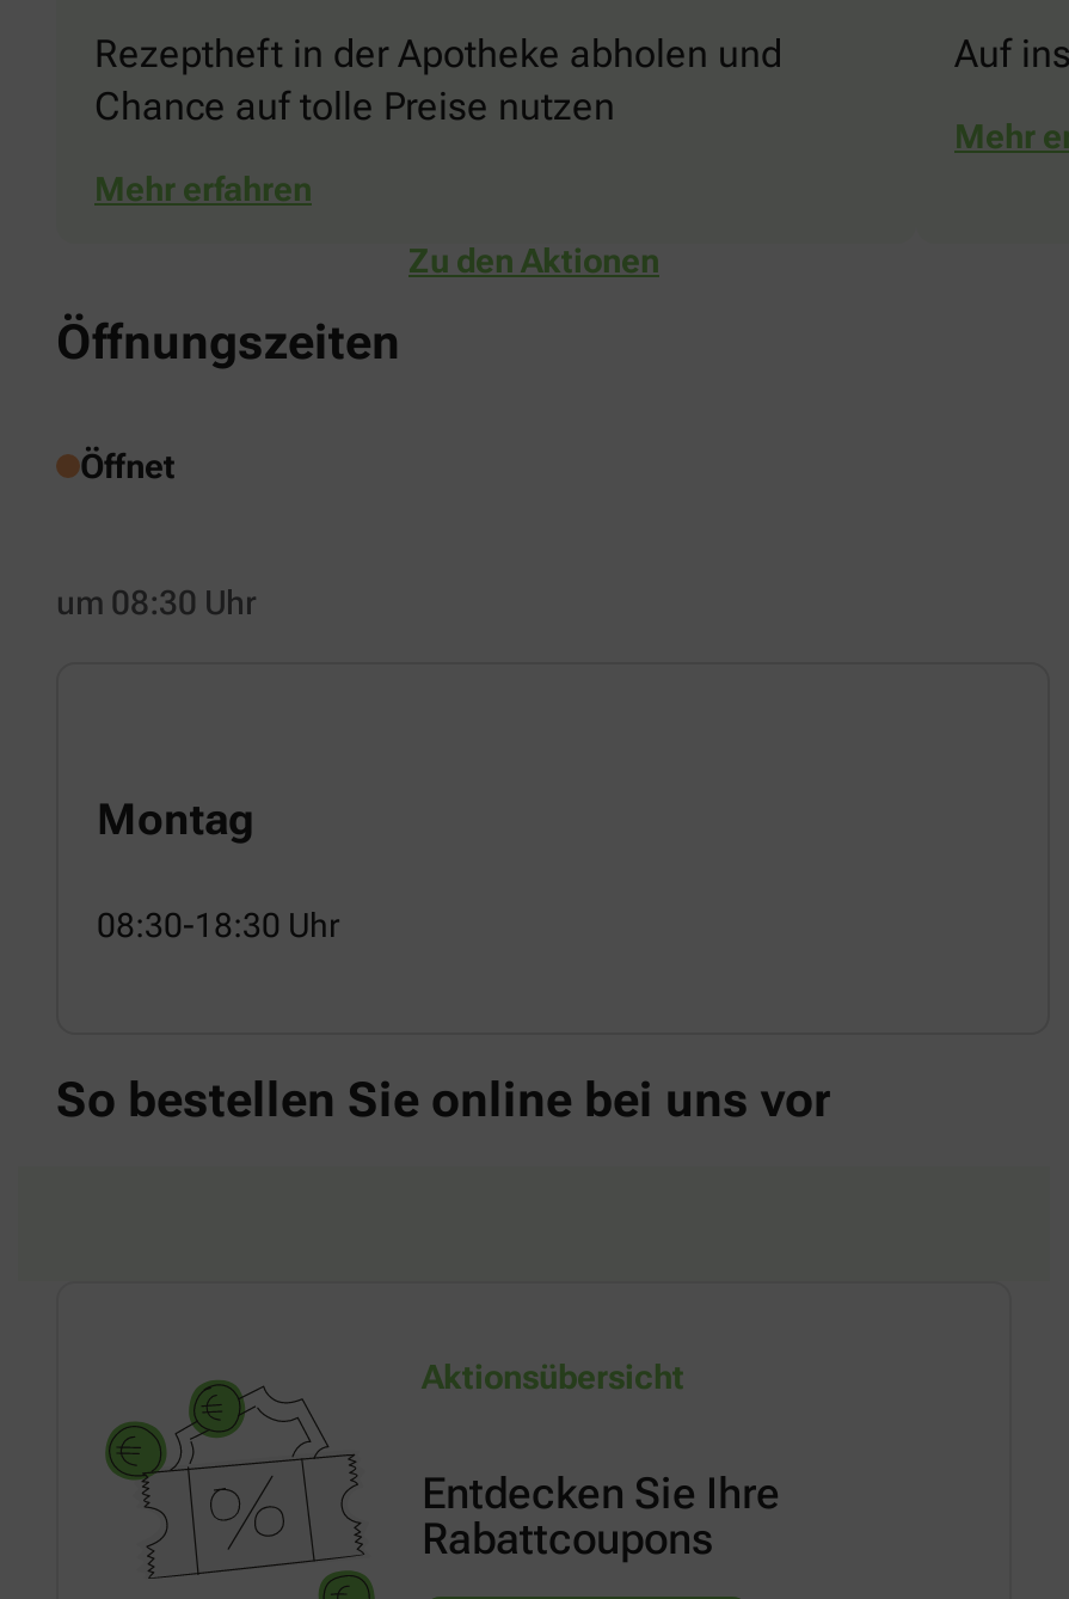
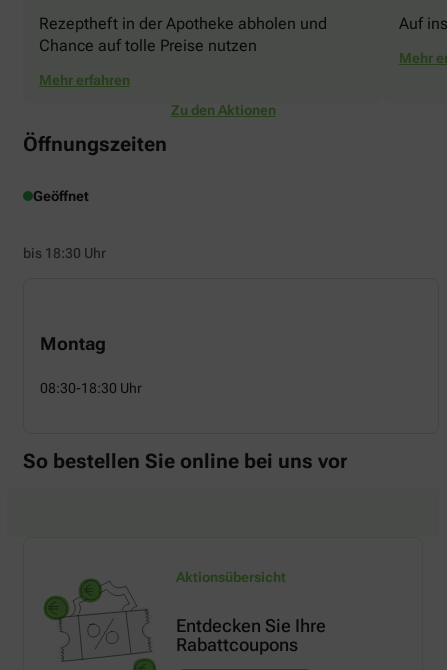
[80,446,176,485] Öffnet -> [33,188,89,204] Geöffnet
[56,583,257,621] um 08:30 Uhr -> [23,245,106,261] bis 18:30 Uhr

